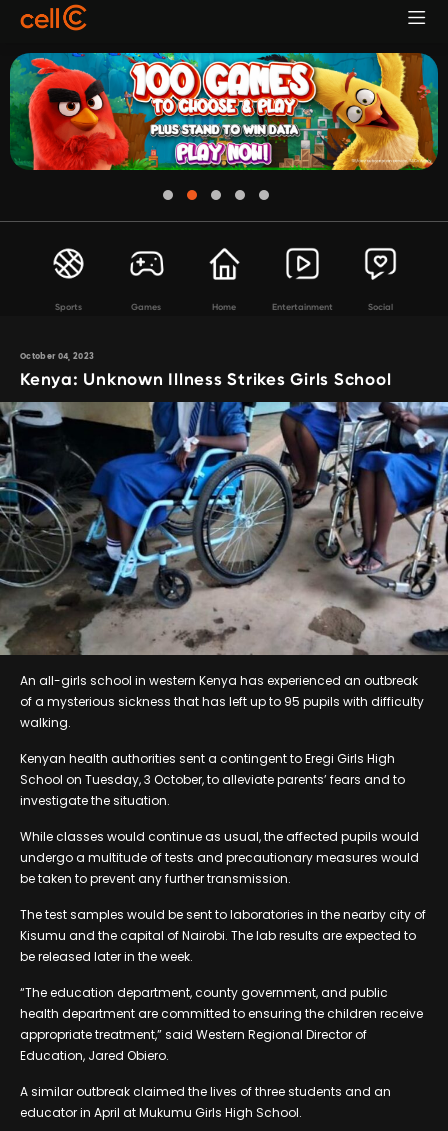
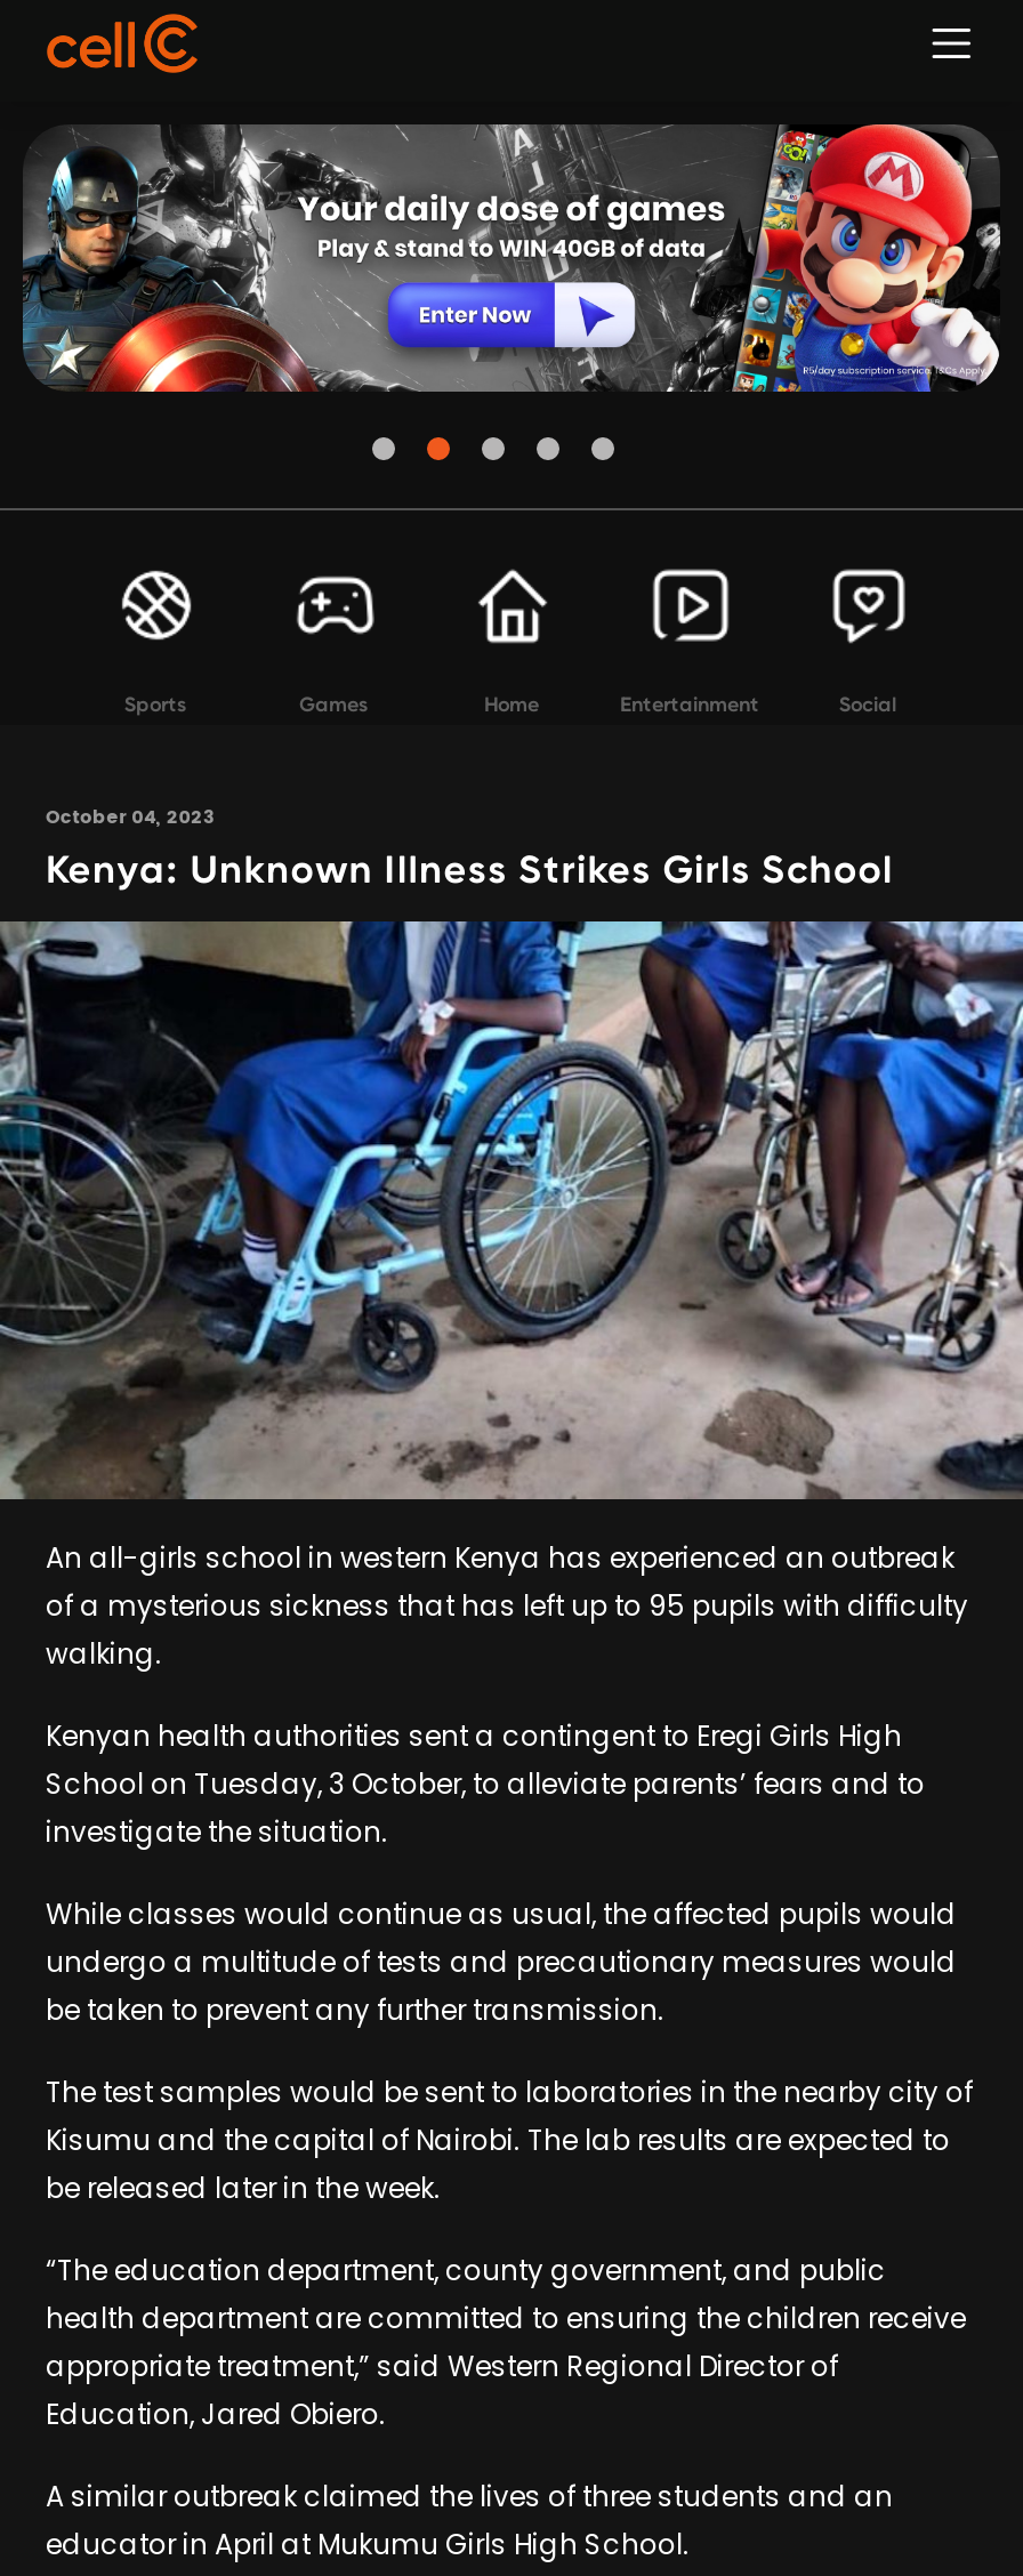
[10,52,439,171] [image] -> [21,122,1002,394] [image]

